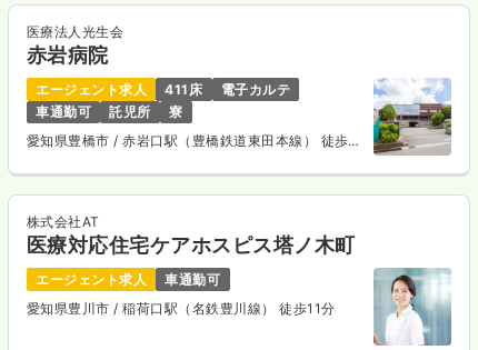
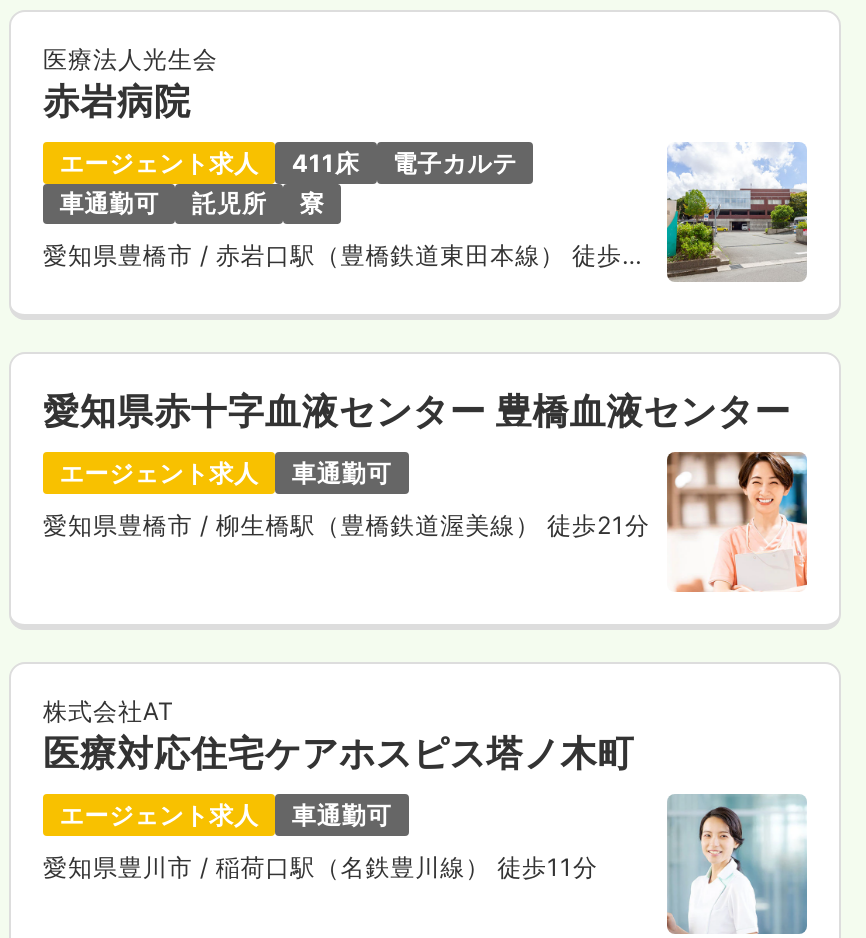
none -> [43,391,807,592] [image] | 愛知県赤十字血液センター 豊橋血液センター | エージェント求人 | 車通勤可 | 愛知県豊橋市/ 柳生橋駅（豊橋鉄道渥美線） 徒歩21分

